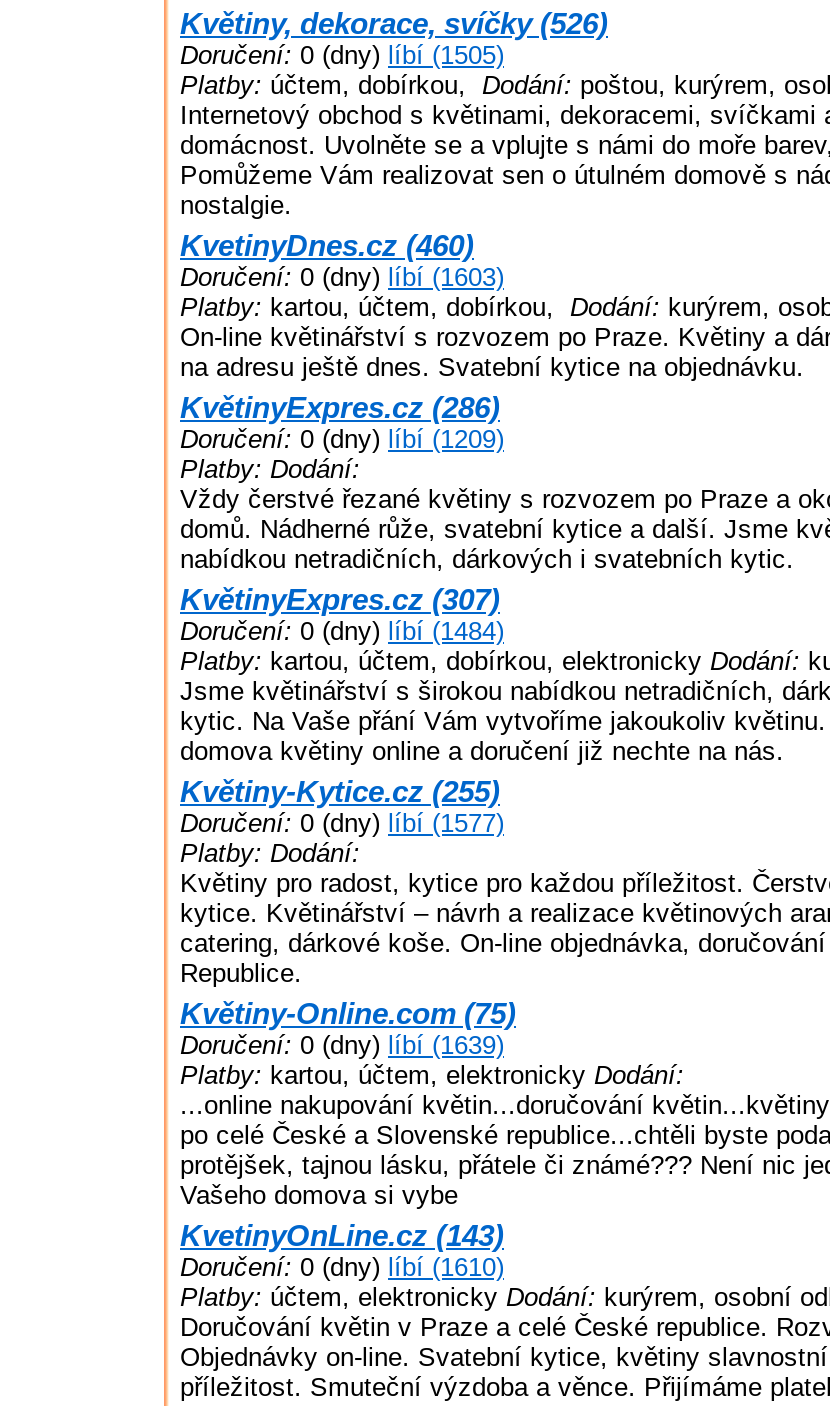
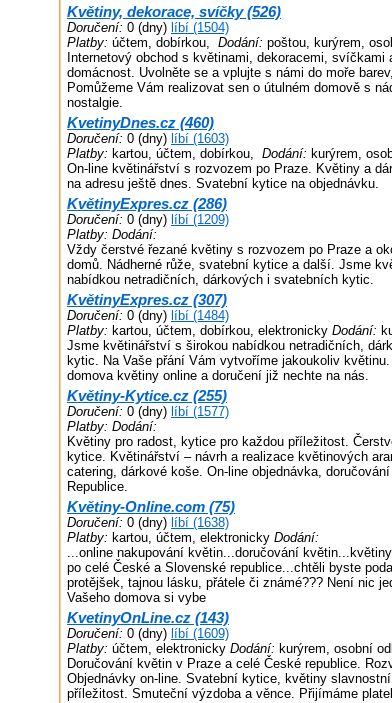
[180,40,504,70] Doručení: 0 (dny) líbí (1505) -> [67,20,229,35] Doručení: 0 (dny) líbí (1504)
[180,1030,504,1060] Doručení: 0 (dny) líbí (1639) -> [67,515,229,530] Doručení: 0 (dny) líbí (1638)
[180,1252,504,1282] Doručení: 0 (dny) líbí (1610) -> [67,626,229,641] Doručení: 0 (dny) líbí (1609)

